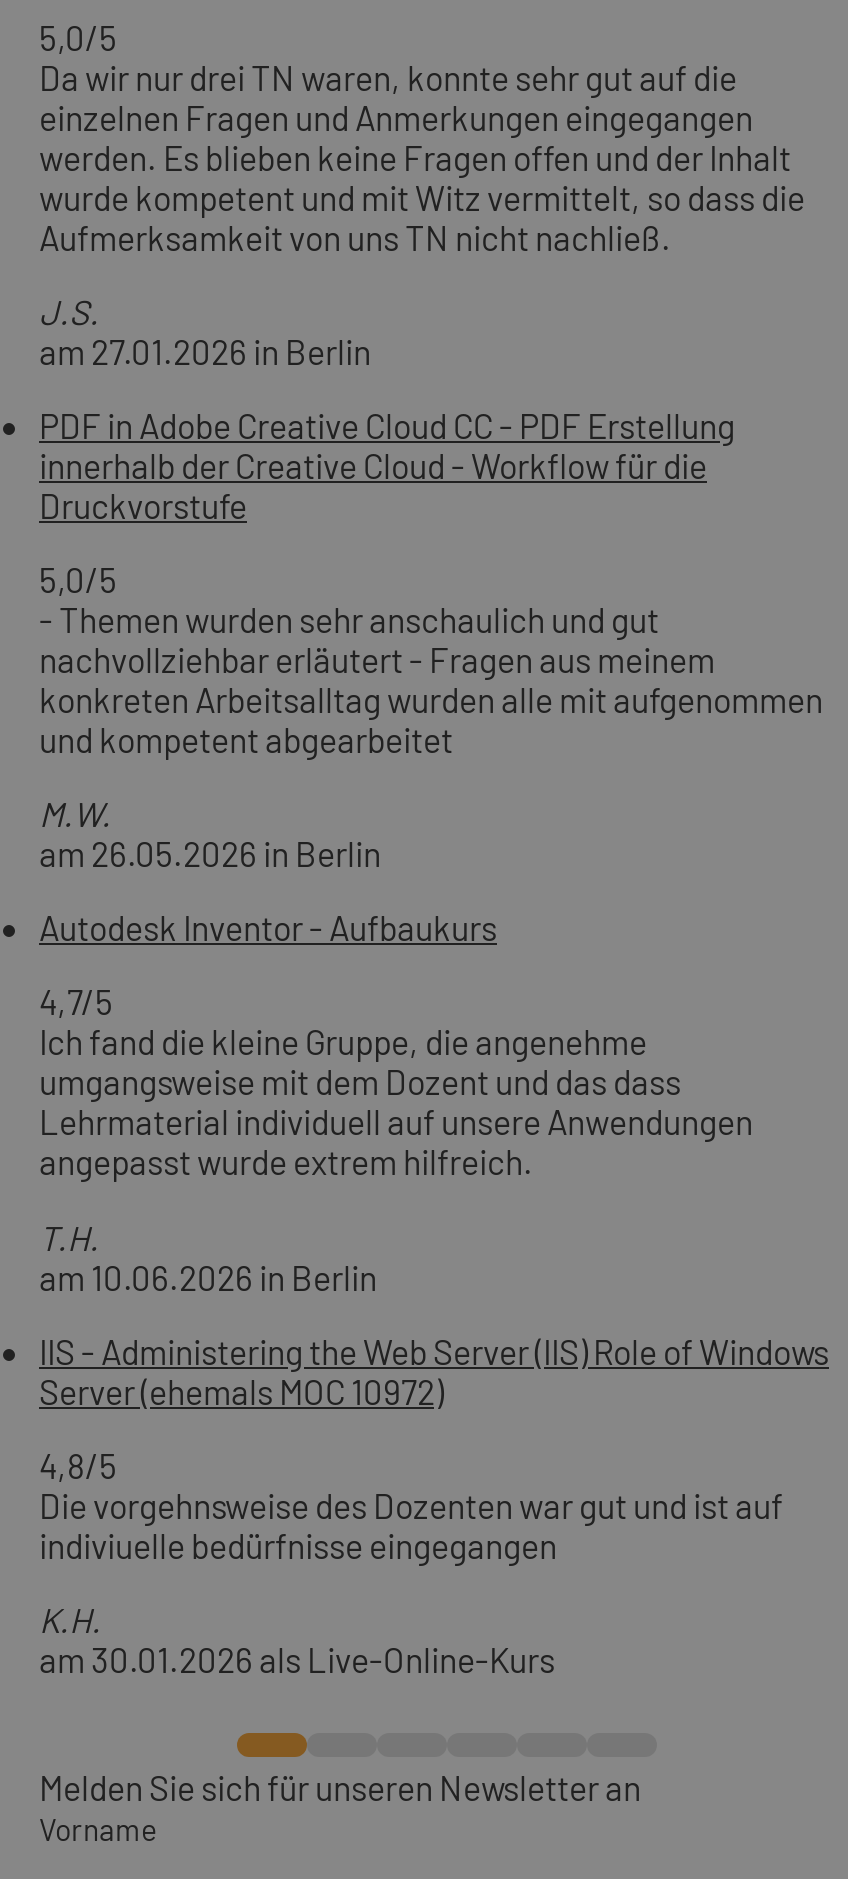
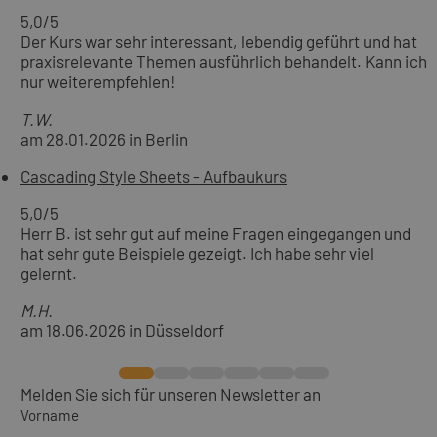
[39,57,805,257] Da wir nur drei TN waren, konnte sehr gut auf die | einzelnen Fragen und Anmerkungen eingegangen | werden. Es blieben keine Fragen offen und der Inhalt | wurde kompetent und mit Witz vermittelt, so dass die | Aufmerksamkeit von uns TN nicht nachließ. -> [20,31,427,91] Der Kurs war sehr interessant, lebendig geführt und hat | praxisrelevante Themen ausführlich behandelt. Kann ich | nur weiterempfehlen!
[39,291,371,371] J.S. | am 27.01.2026 in Berlin -> [20,109,188,149] T.W. | am 28.01.2026 in Berlin
[39,405,735,525] PDF in Adobe Creative Cloud CC - PDF Erstellung | innerhalb der Creative Cloud - Workflow für die | Druckvorstufe -> [20,166,287,186] Cascading Style Sheets - Aufbaukurs
[39,600,829,1679] - Themen wurden sehr anschaulich und gut | nachvollziehbar erläutert - Fragen aus meinem | konkreten Arbeitsalltag wurden alle mit aufgenommen | und kompetent abgearbeitet | M.W. | am 26.05.2026 in Berlin | Autodesk Inventor - Aufbaukurs | 4,7/5 | Ich fand die kleine Gruppe, die angenehme | umgangsweise mit dem Dozent und das dass | Lehrmaterial individuell auf unsere Anwendungen | angepasst wurde extrem hilfreich. | T.H. | am 10.06.2026 in Berlin | IIS - Administering the Web Server (IIS) Role of Windows | Server (ehemals MOC 10972) | 4,8/5 | Die vorgehnsweise des Dozenten war gut und ist auf | indiviuelle bedürfnisse eingegangen | K.H. | am 30.01.2026 als Live-Online-Kurs -> [20,223,411,340] Herr B. ist sehr gut auf meine Fragen eingegangen und | hat sehr gute Beispiele gezeigt. Ich habe sehr viel | gelernt. | M.H. | am 18.06.2026 in Düsseldorf

